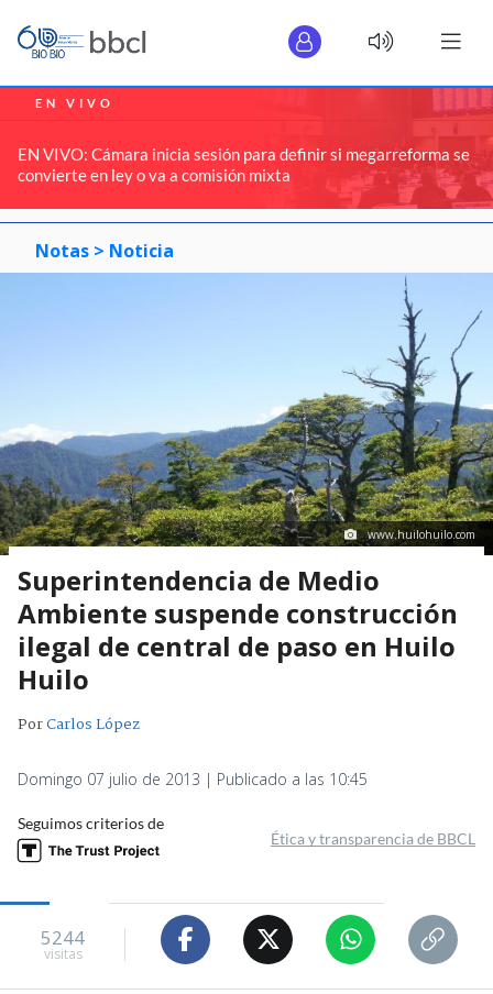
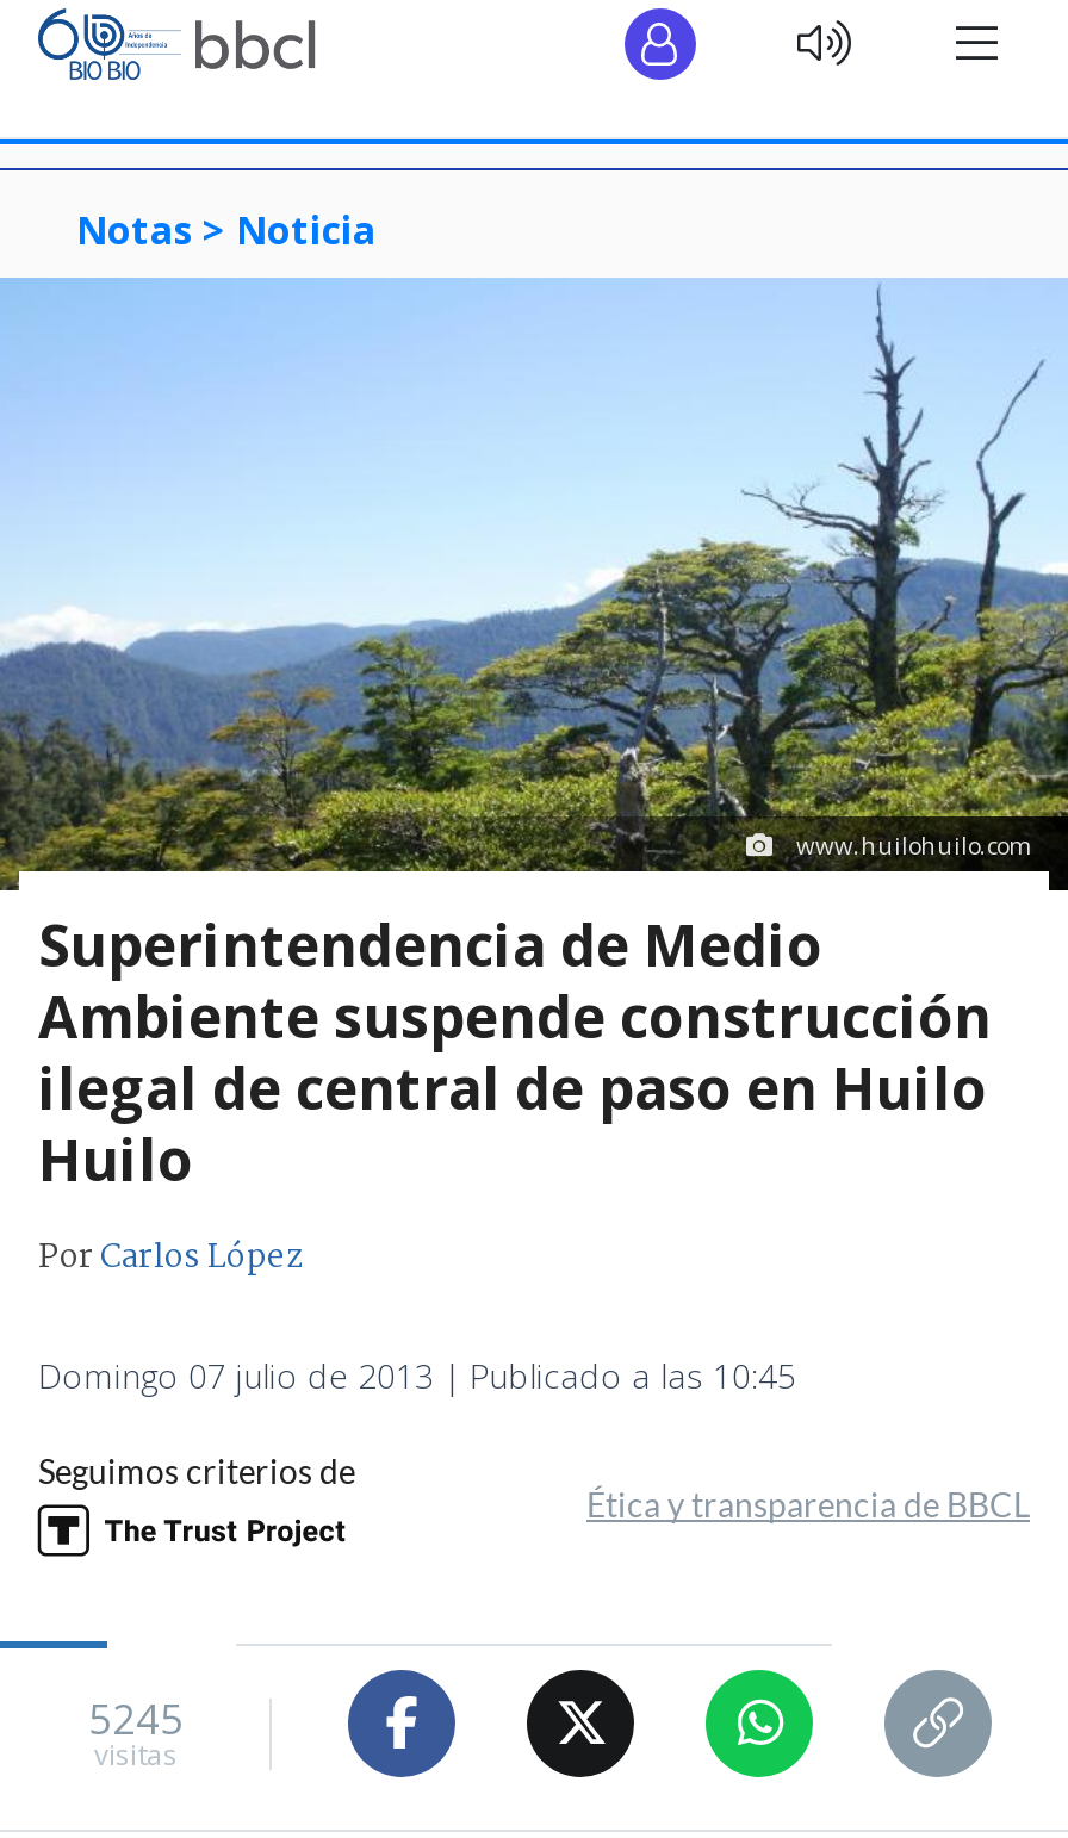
[3,87,490,211] [image] | EN VIVO | EN VIVO: Cámara inicia sesión para definir si megarreforma se | convierte en ley o va a comisión mixta -> none
[41,925,85,950] 5244 -> [88,1692,184,1747] 5245

